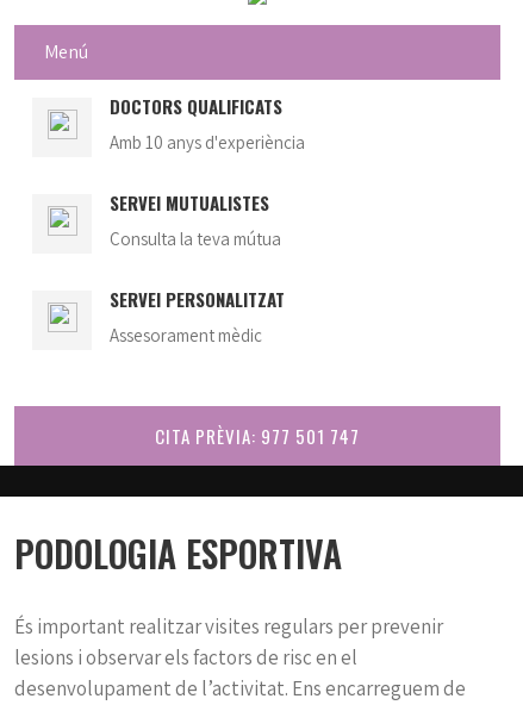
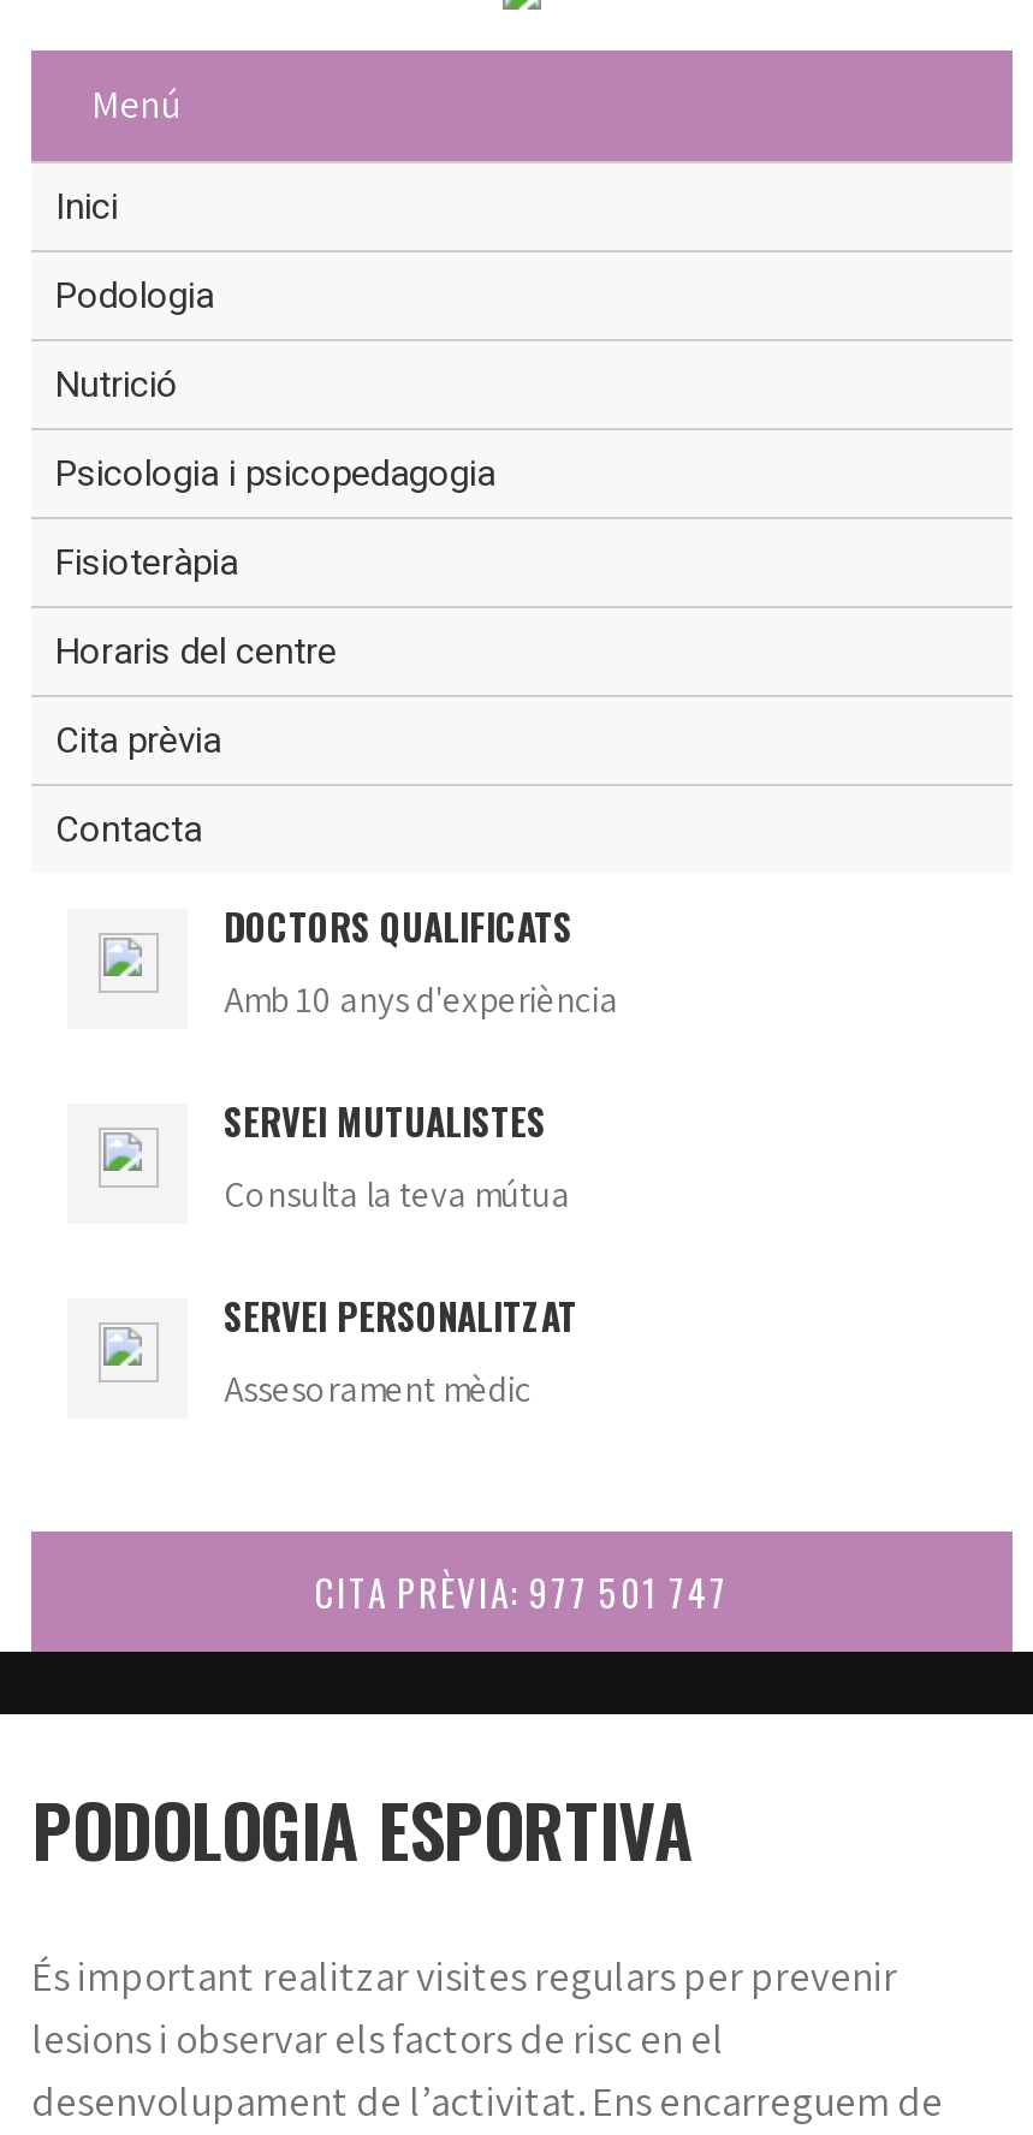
none -> [55,184,495,850] Inici | Podologia | Nutrició | Psicologia i psicopedagogia | Fisioteràpia | Horaris del centre | Cita prèvia | Contacta

